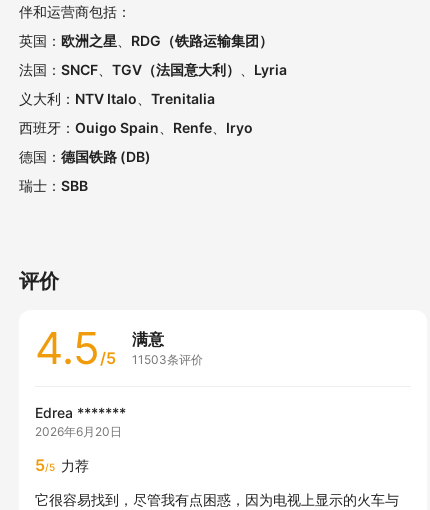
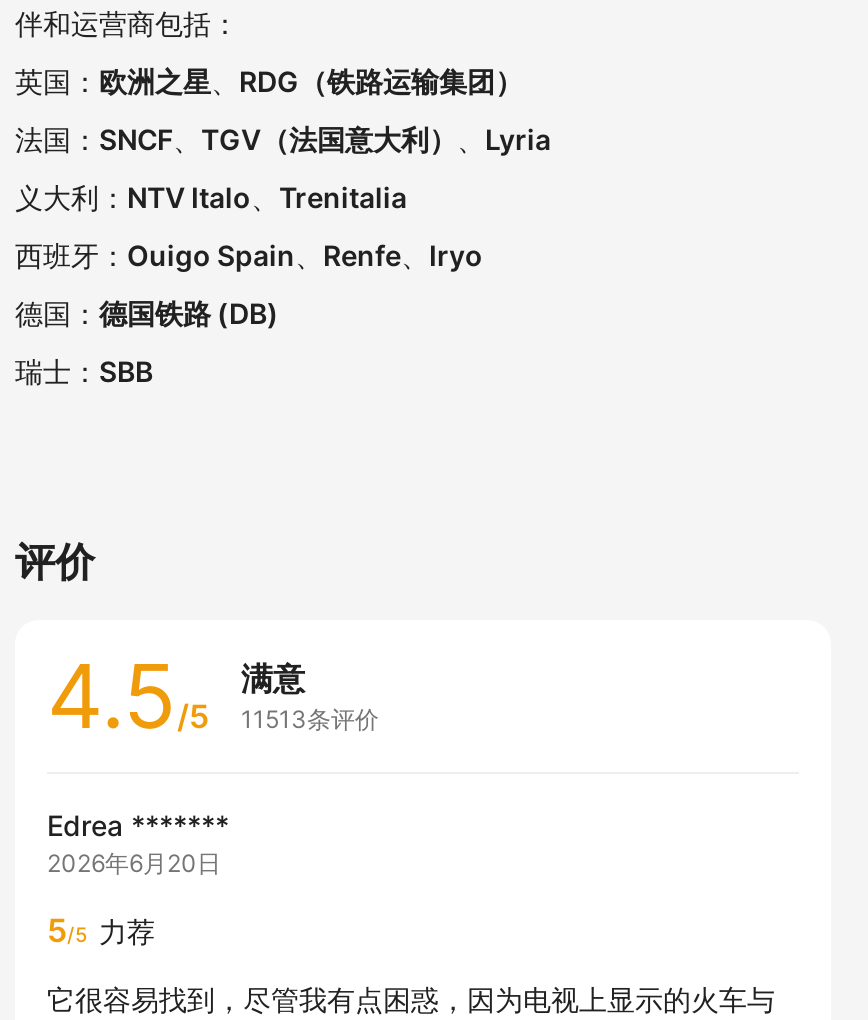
[35,321,203,375] 4.5/5 11503条评价 满意 -> [47,642,379,750] 4.5/5 11513条评价 满意

